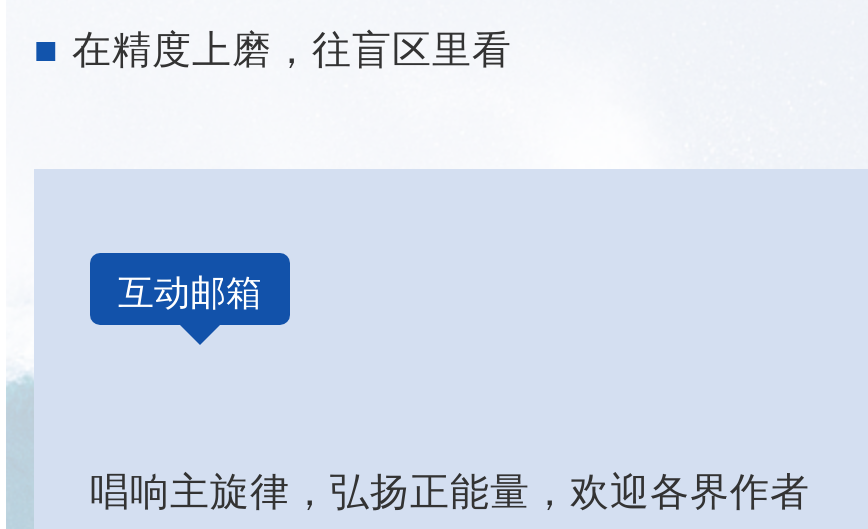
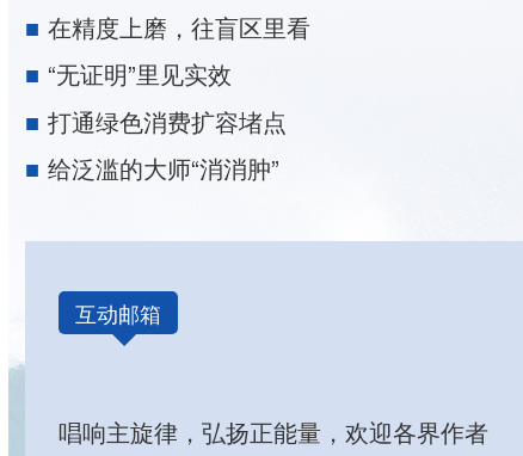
none -> [48,57,287,185] “无证明”里见实效 | 打通绿色消费扩容堵点 | 给泛滥的大师“消消肿”

